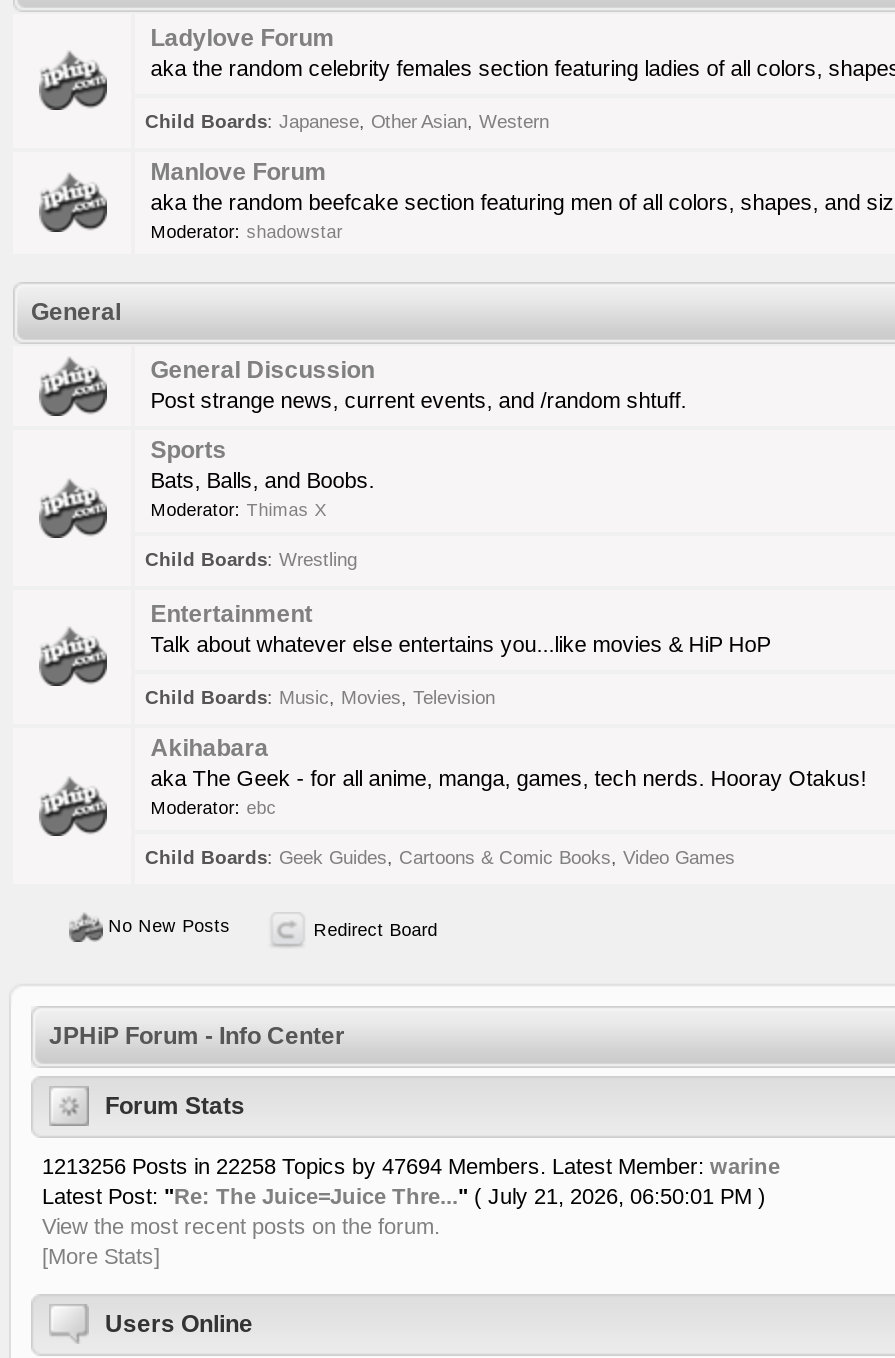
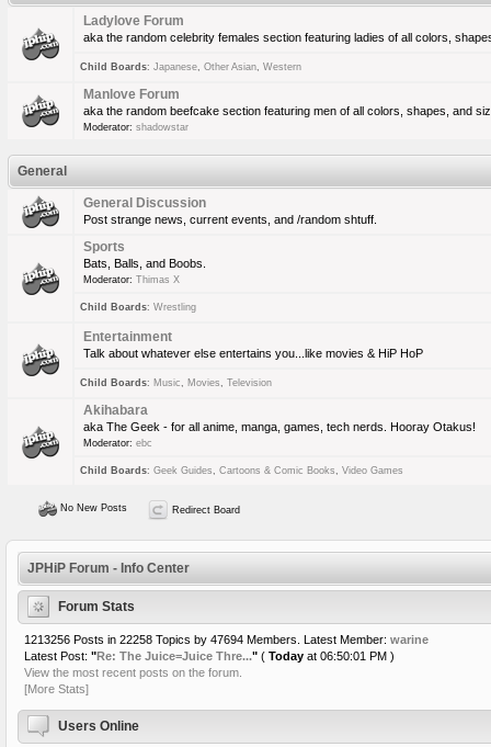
[42,1184,766,1208] Latest Post: "Re: The Juice=Juice Thre..." ( July 21, 2026, 06:50:01 PM ) -> [24,649,394,662] Latest Post: "Re: The Juice=Juice Thre..." (Today at 06:50:01 PM )

